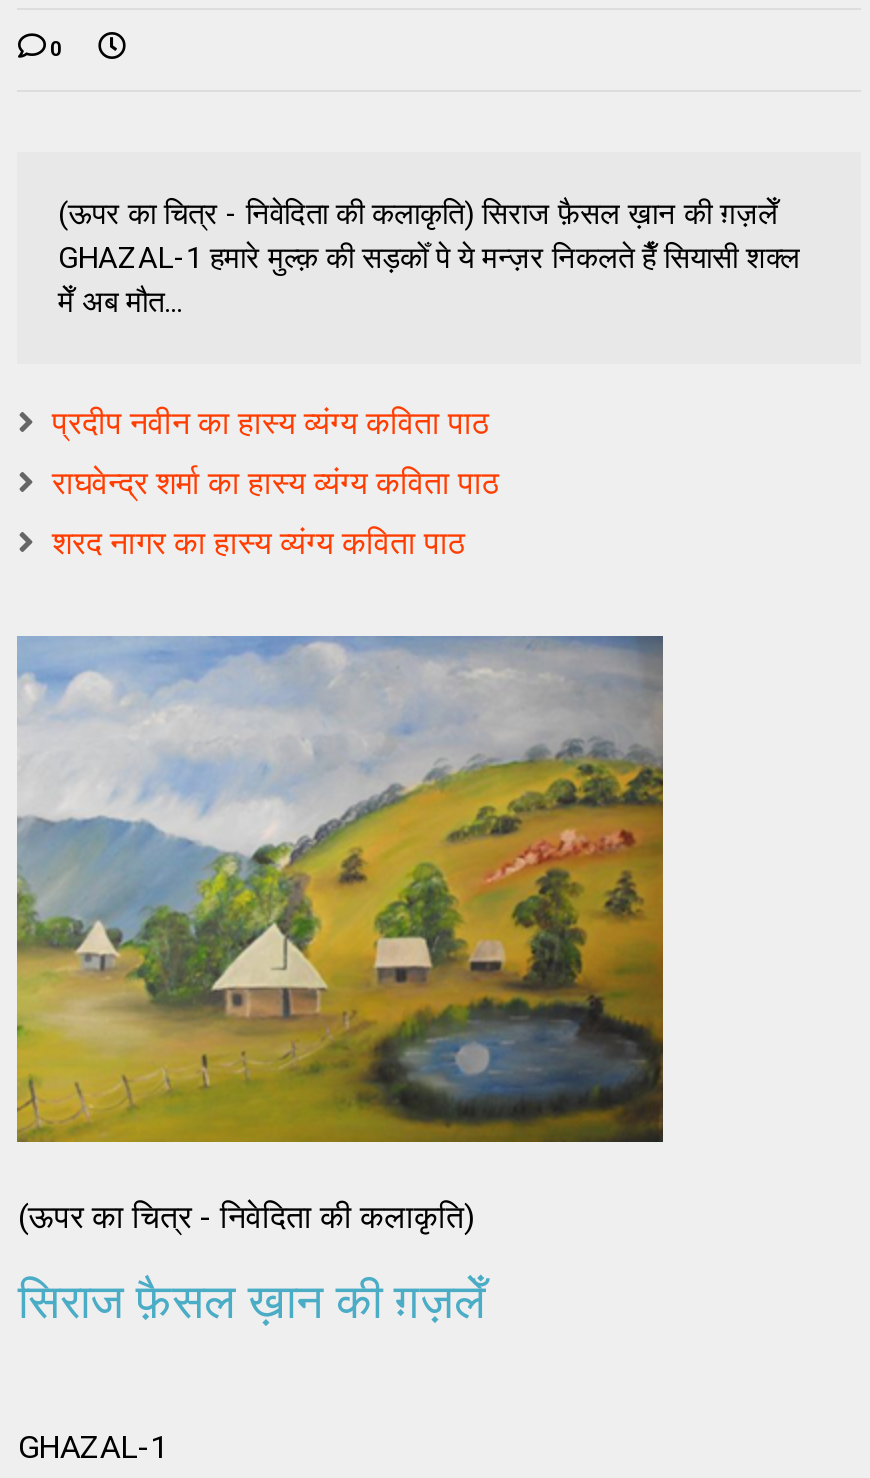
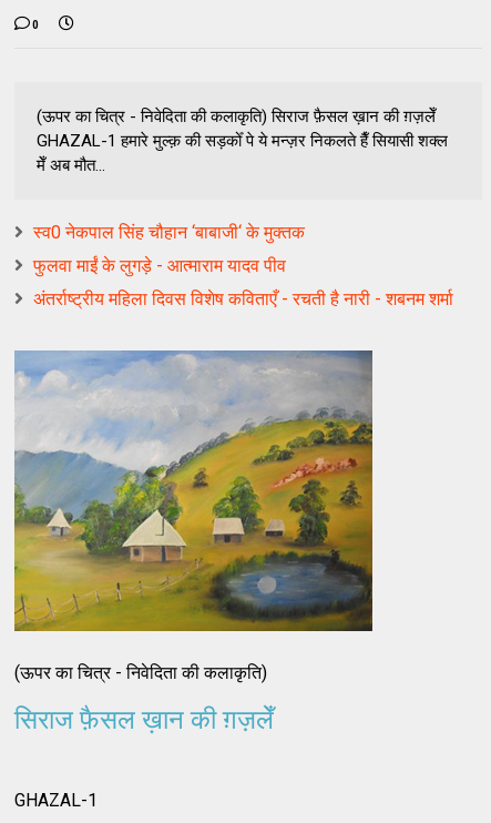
[52,404,490,442] प्रदीप नवीन का हास्य व्यंग्य कविता पाठ -> [34,222,305,243] स्व0 नेकपाल सिंह चौहान ‘बाबाजी‘ के मुक्तक
[52,464,500,502] राघवेन्द्र शर्मा का हास्य व्यंग्य कविता पाठ -> [34,255,286,276] फुलवा माईं के लुगड़े - आत्माराम यादव पीव
[52,524,466,562] शरद नागर का हास्य व्यंग्य कविता पाठ -> [34,288,454,309] अंतर्राष्ट्रीय महिला दिवस विशेष कविताएँ - रचती है नारी - शबनम शर्मा

